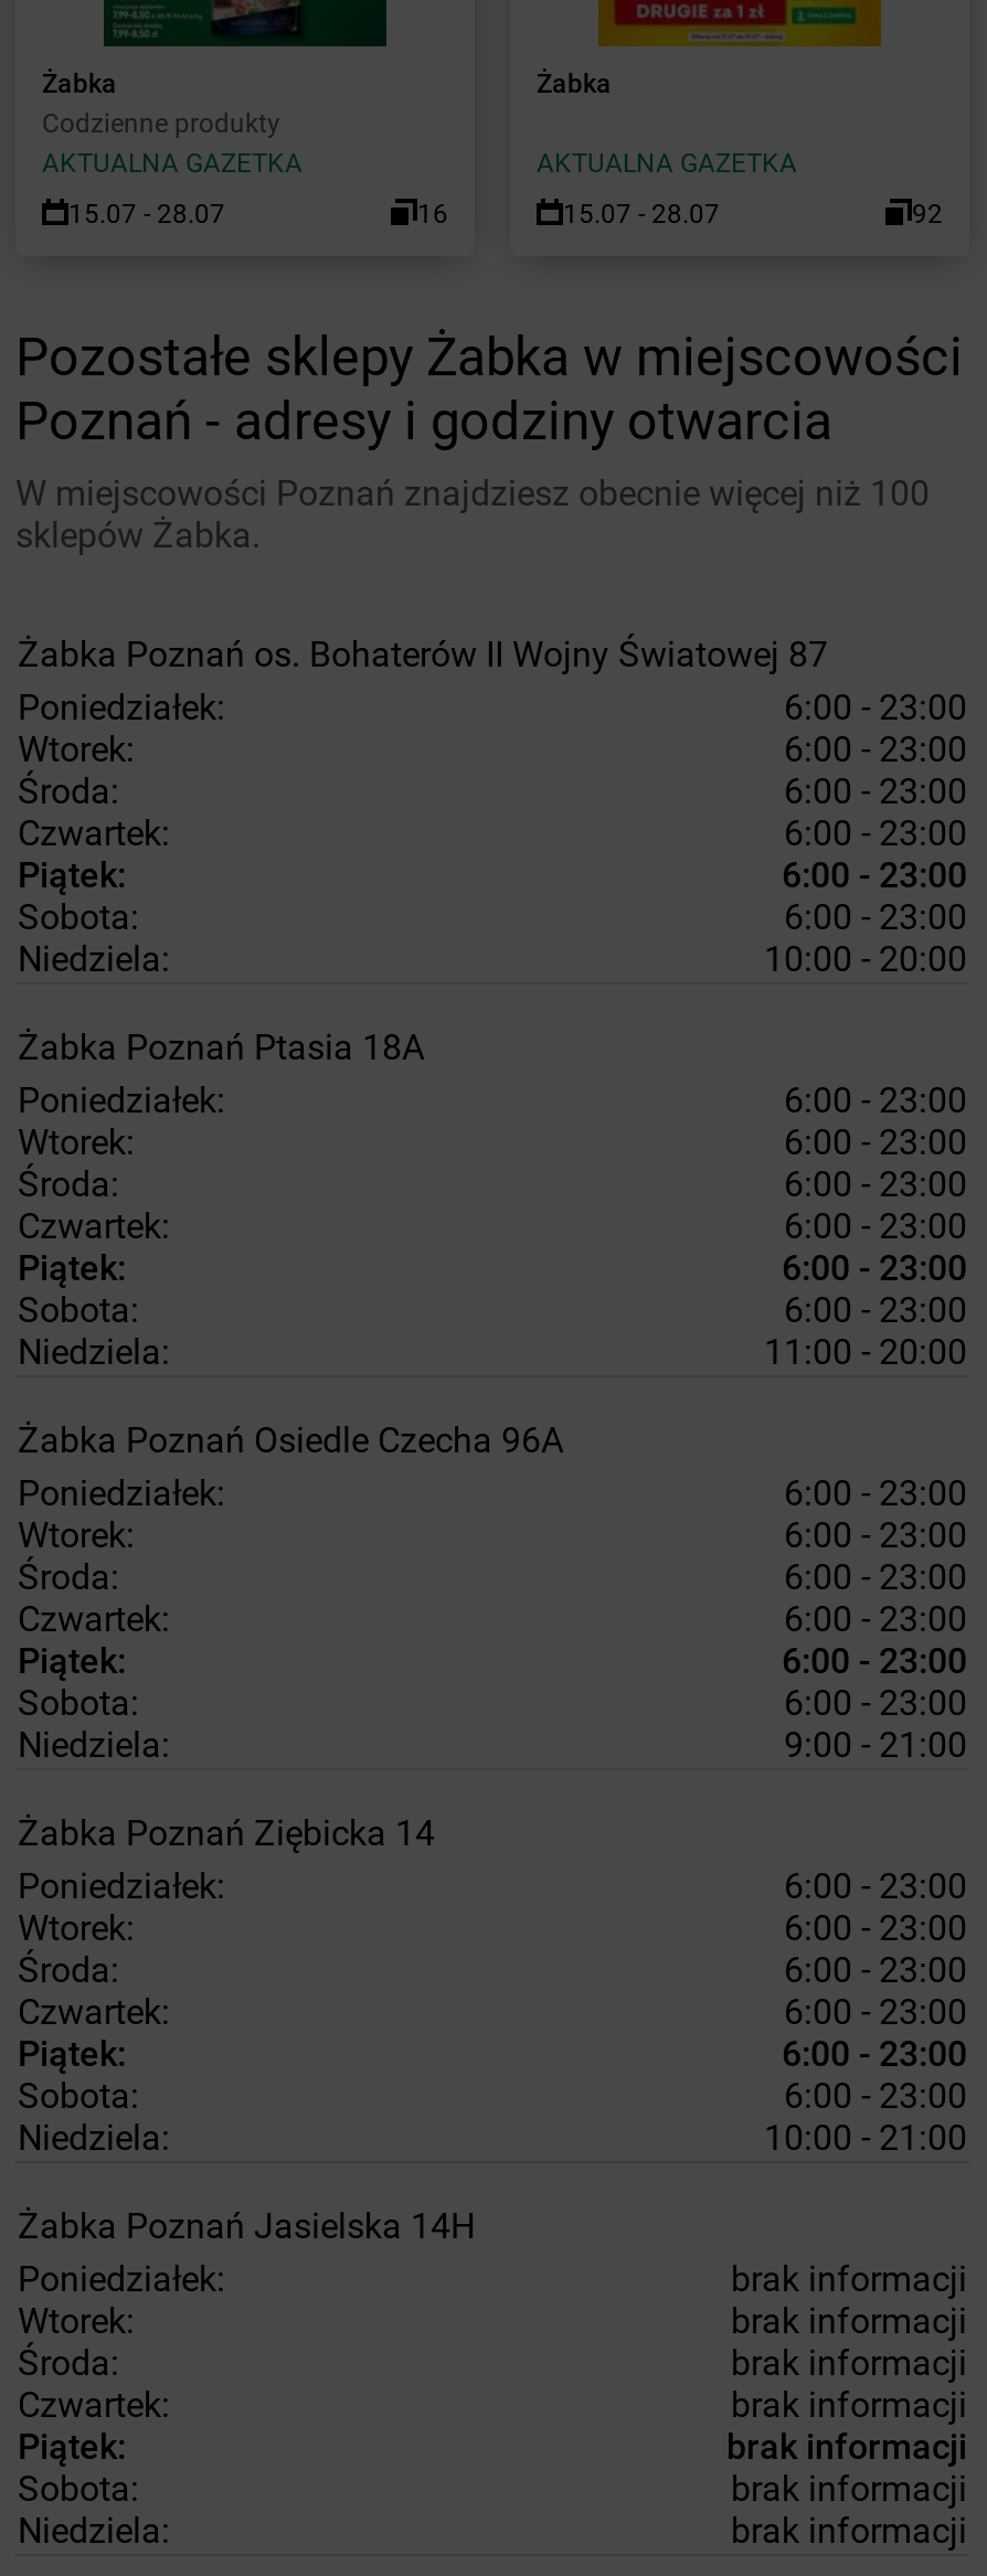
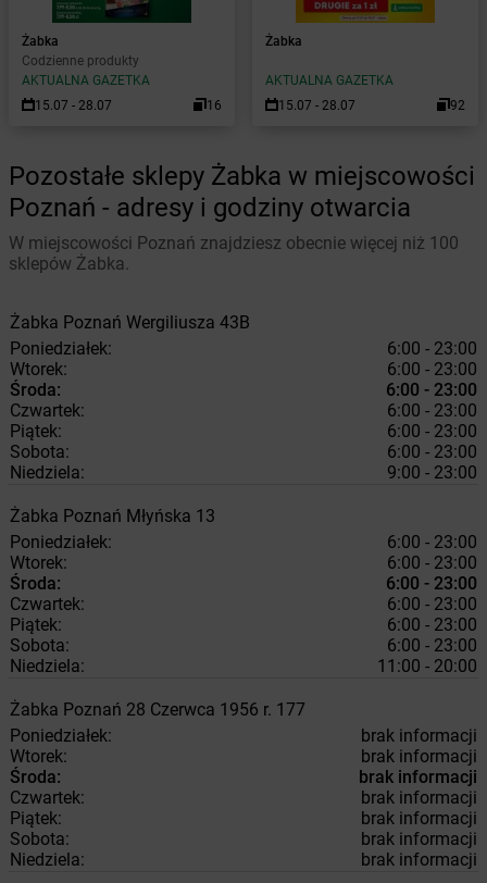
[18,634,828,675] Żabka Poznań os. Bohaterów II Wojny Światowej 87 -> [10,312,250,333] Żabka Poznań Wergiliusza 43B
[764,938,967,980] 10:00 - 20:00 -> [387,462,477,483] 9:00 - 23:00
[18,1026,424,1068] Żabka Poznań Ptasia 18A -> [10,506,215,526] Żabka Poznań Młyńska 13
[18,1419,967,2247] Żabka Poznań Osiedle Czecha 96A | Poniedziałek: | 6:00 - 23:00 | Wtorek: | 6:00 - 23:00 | Środa: | 6:00 - 23:00 | Czwartek: | 6:00 - 23:00 | Piątek: | 6:00 - 23:00 | Sobota: | 6:00 - 23:00 | Niedziela: | 9:00 - 21:00 | Żabka Poznań Ziębicka 14 | Poniedziałek: | 6:00 - 23:00 | Wtorek: | 6:00 - 23:00 | Środa: | 6:00 - 23:00 | Czwartek: | 6:00 - 23:00 | Piątek: | 6:00 - 23:00 | Sobota: | 6:00 - 23:00 | Niedziela: | 10:00 - 21:00 | Żabka Poznań Jasielska 14H -> [10,699,305,720] Żabka Poznań 28 Czerwca 1956 r. 177

